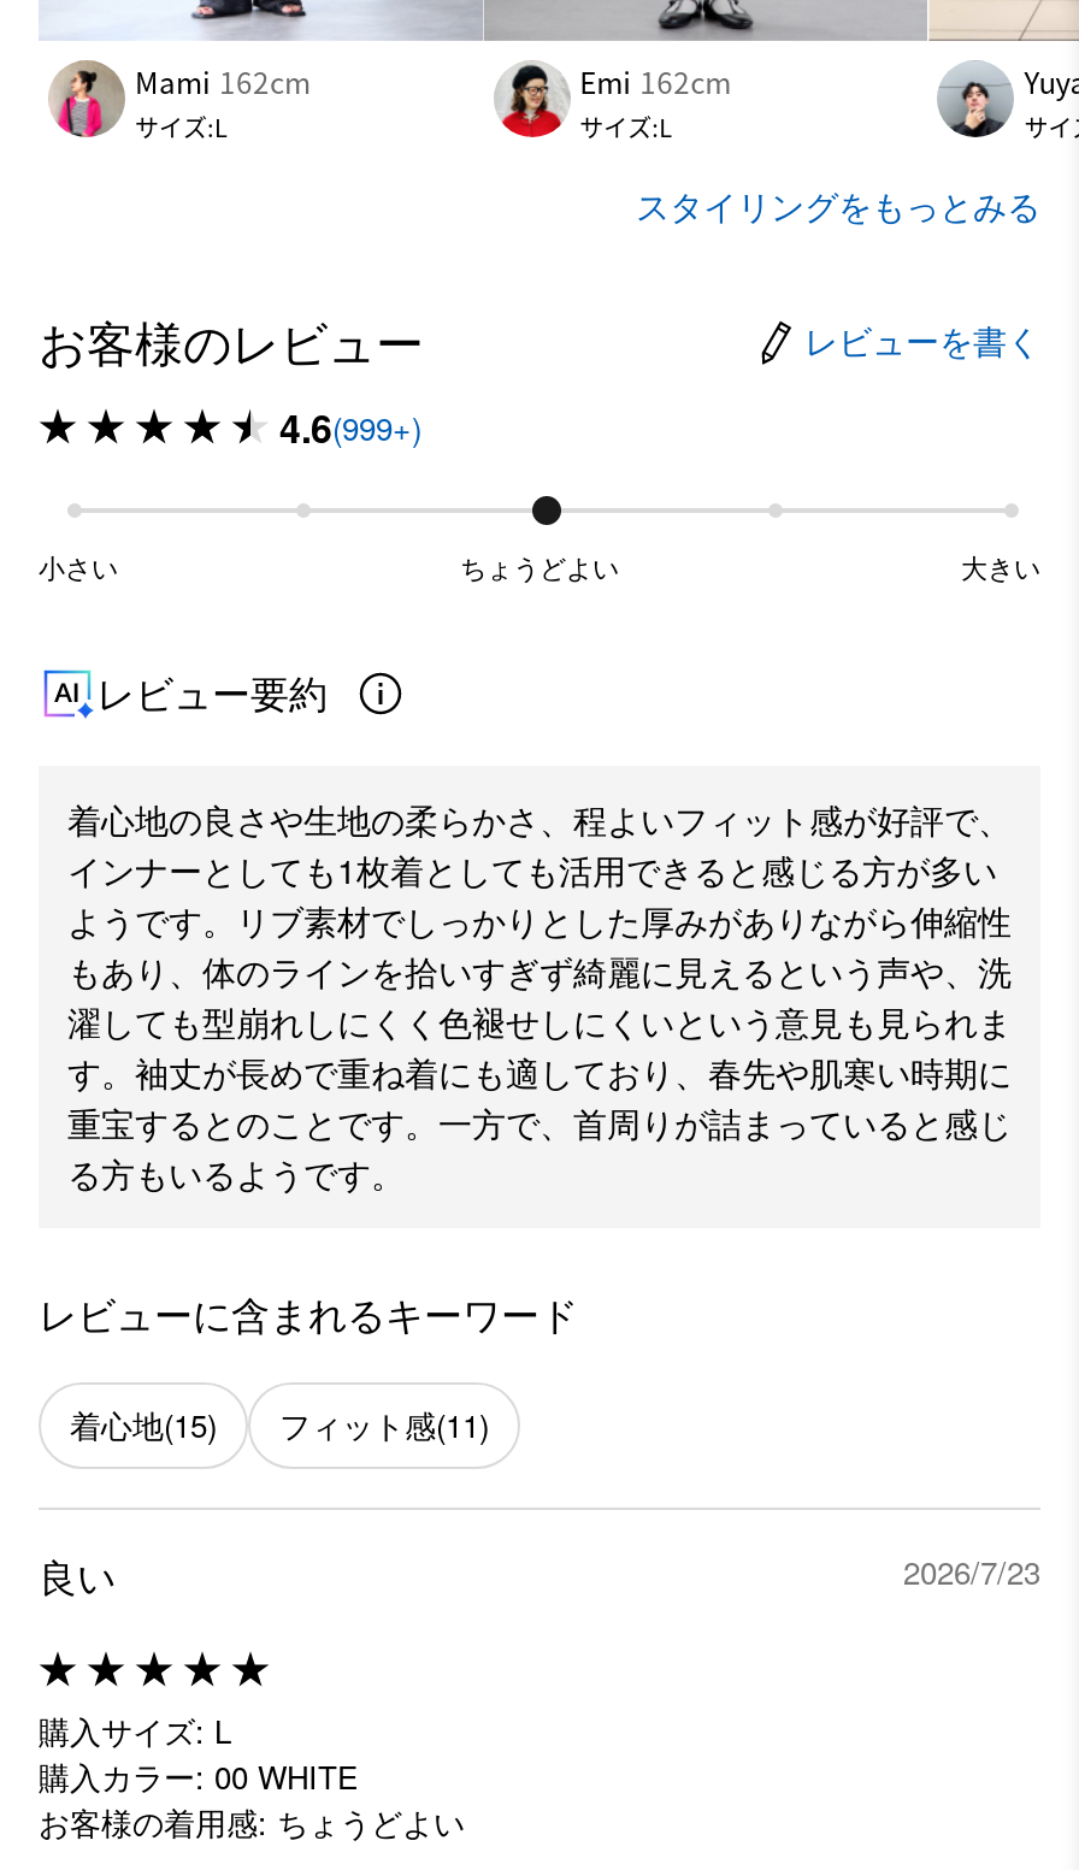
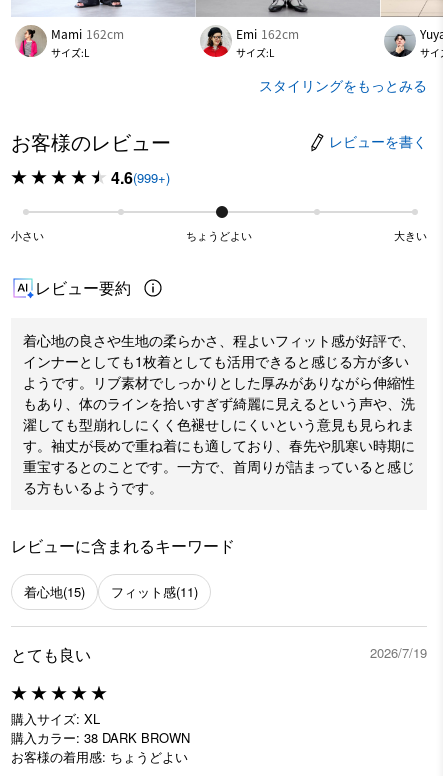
[39,1548,1040,1603] 良い | 2026/7/23 -> [11,643,427,666] とても良い | 2026/7/19
[39,1706,359,1798] 購入サイズ: L | 購入カラー: 00 WHITE -> [11,709,190,747] 購入サイズ: XL | 購入カラー: 38 DARK BROWN

